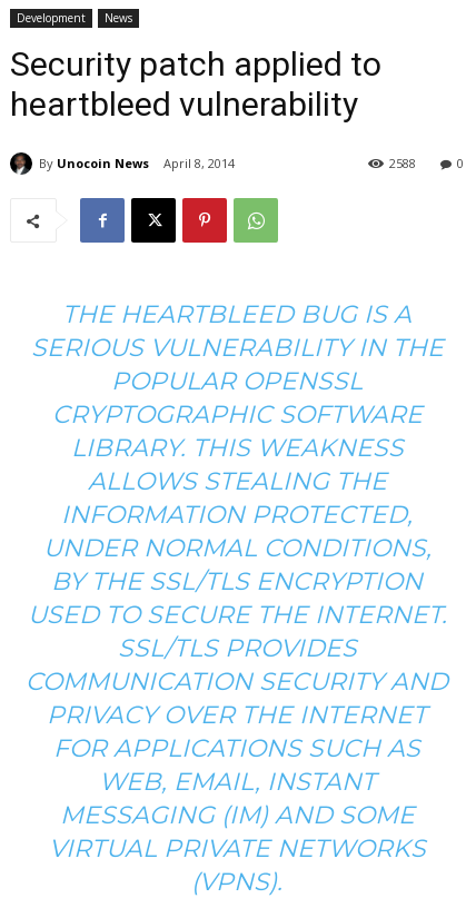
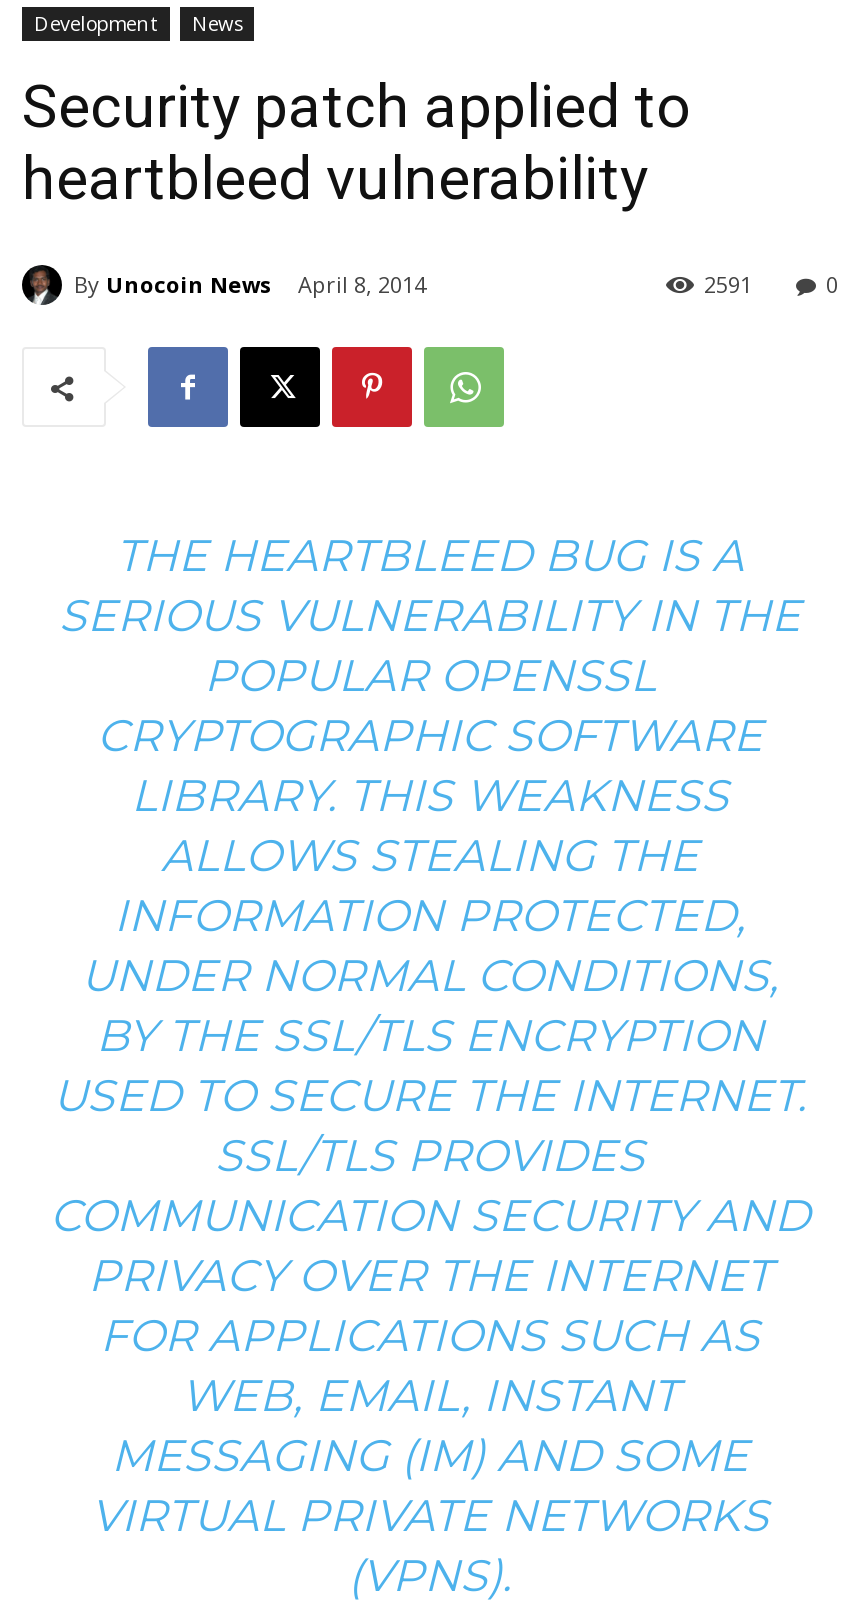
[389,155,416,171] 2588 -> [704,269,752,299] 2591

